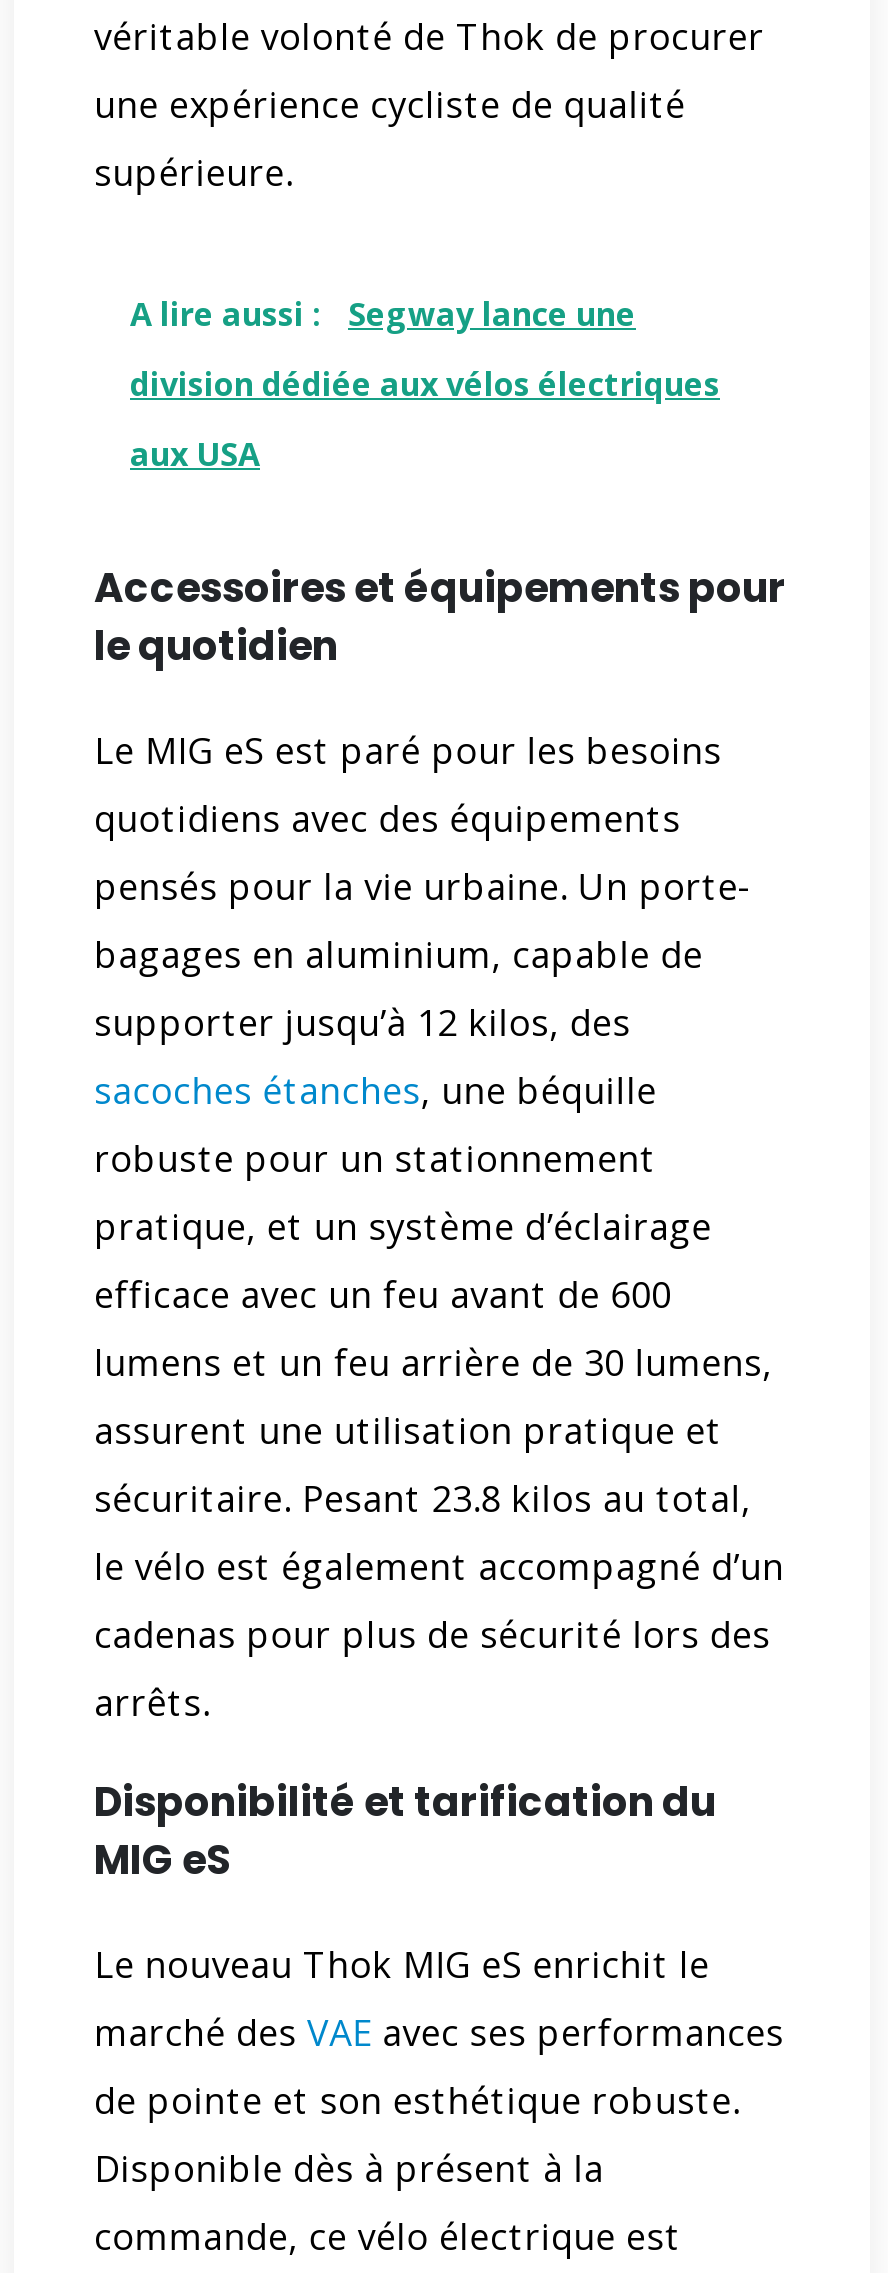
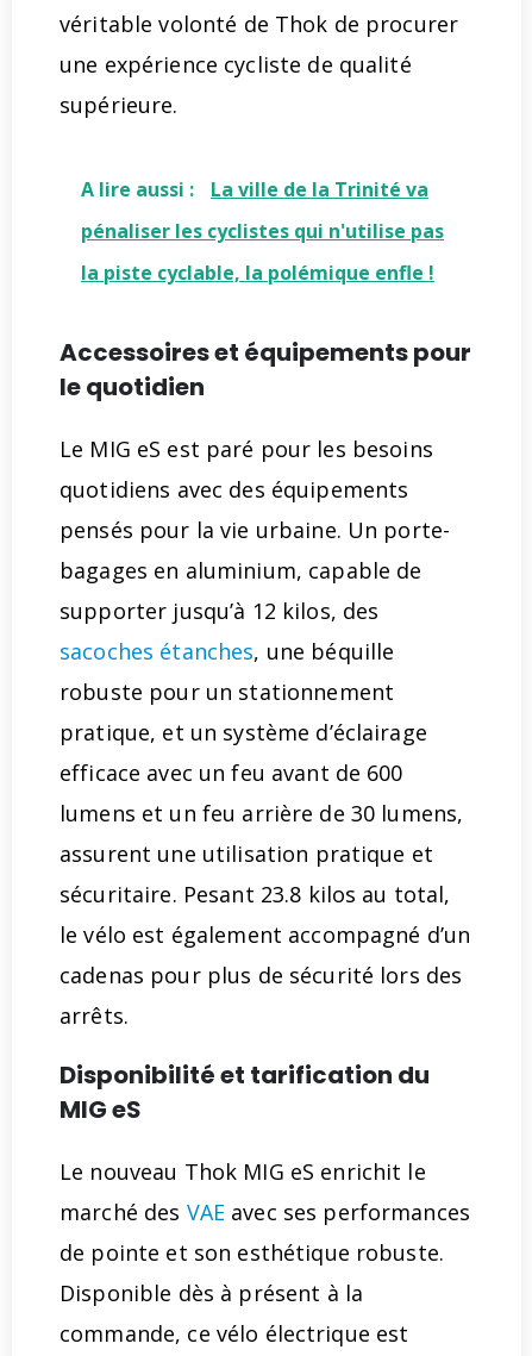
[130,293,636,337] A lire aussi : Segway lance une -> [81,177,428,203] A lire aussi : La ville de la Trinité va
[130,363,720,407] division dédiée aux vélos électriques -> [81,218,444,244] pénaliser les cyclistes qui n'utilise pas
[130,433,260,477] aux USA -> [81,260,434,286] la piste cyclable, la polémique enfle !

